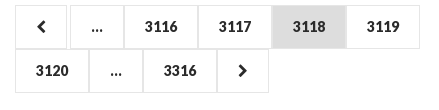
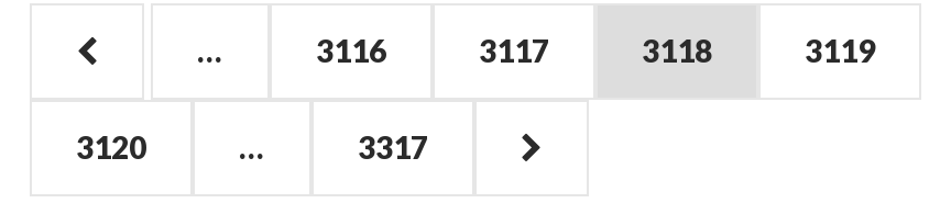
[164,62,196,79] 3316 -> [358,128,428,166] 3317

